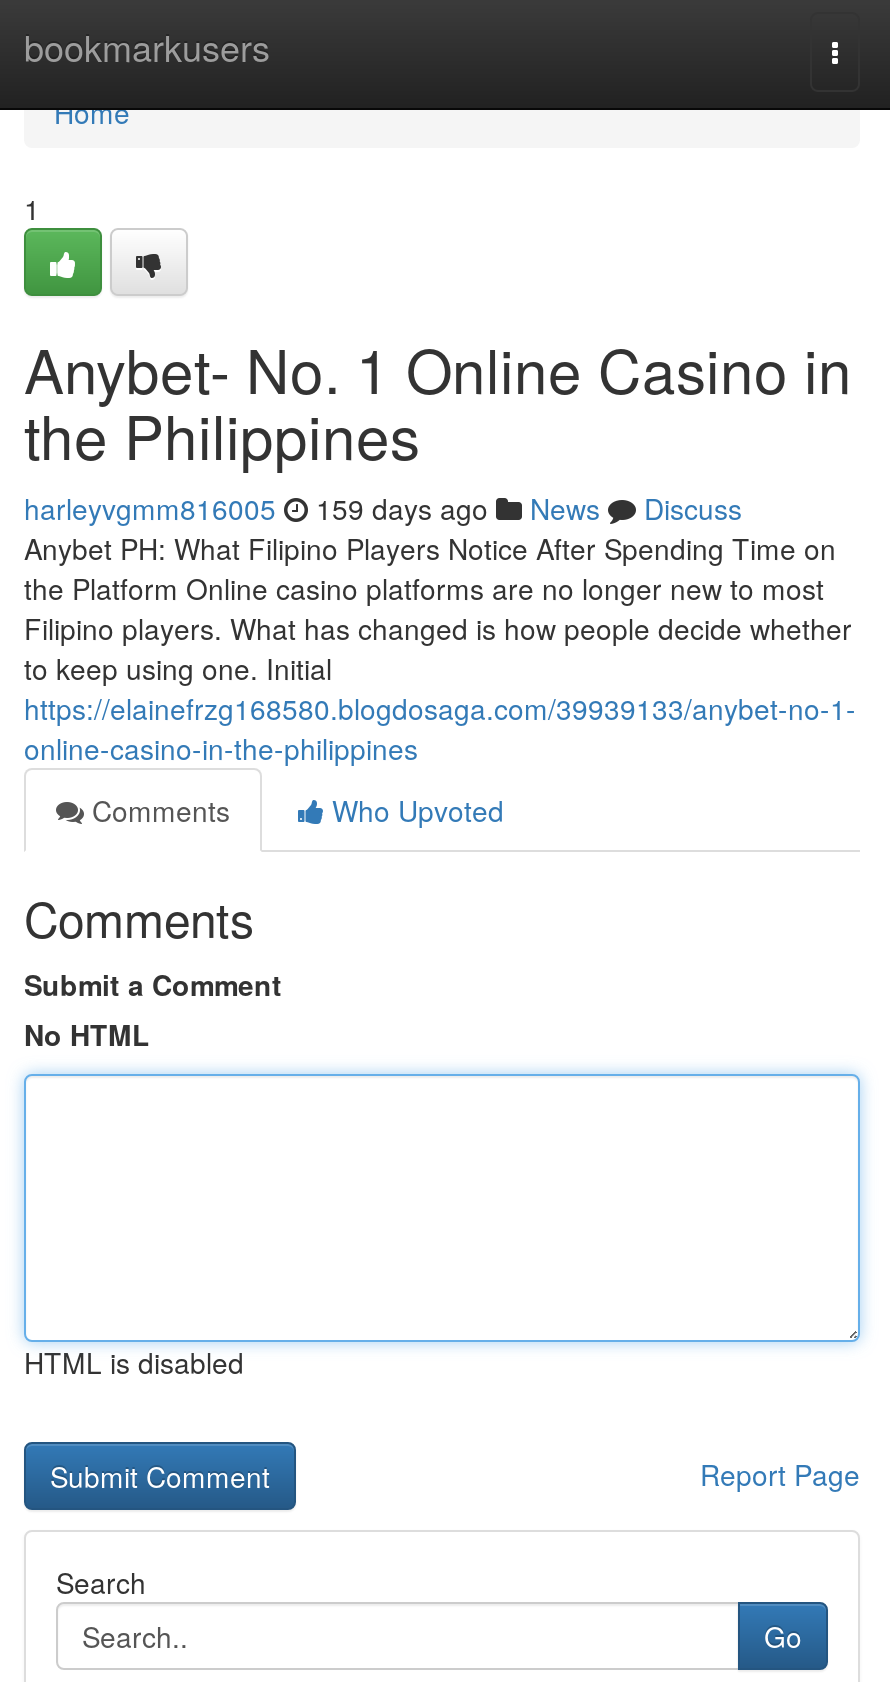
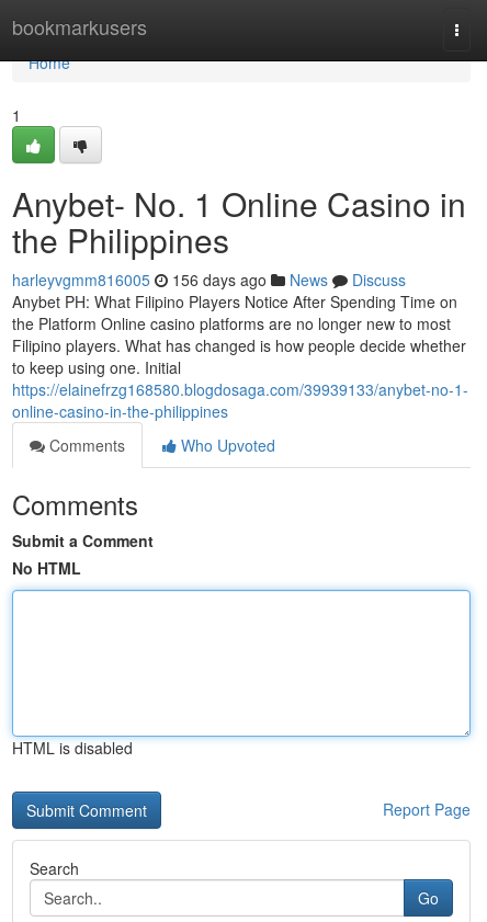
[24,488,742,528] harleyvgmm816005 159 days ago News Discuss -> [12,269,406,291] harleyvgmm816005 156 days ago News Discuss

